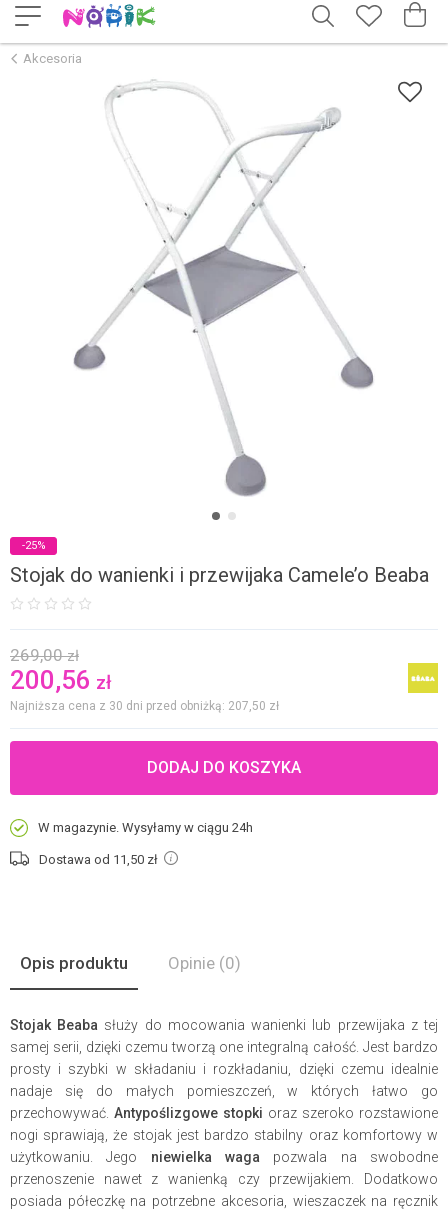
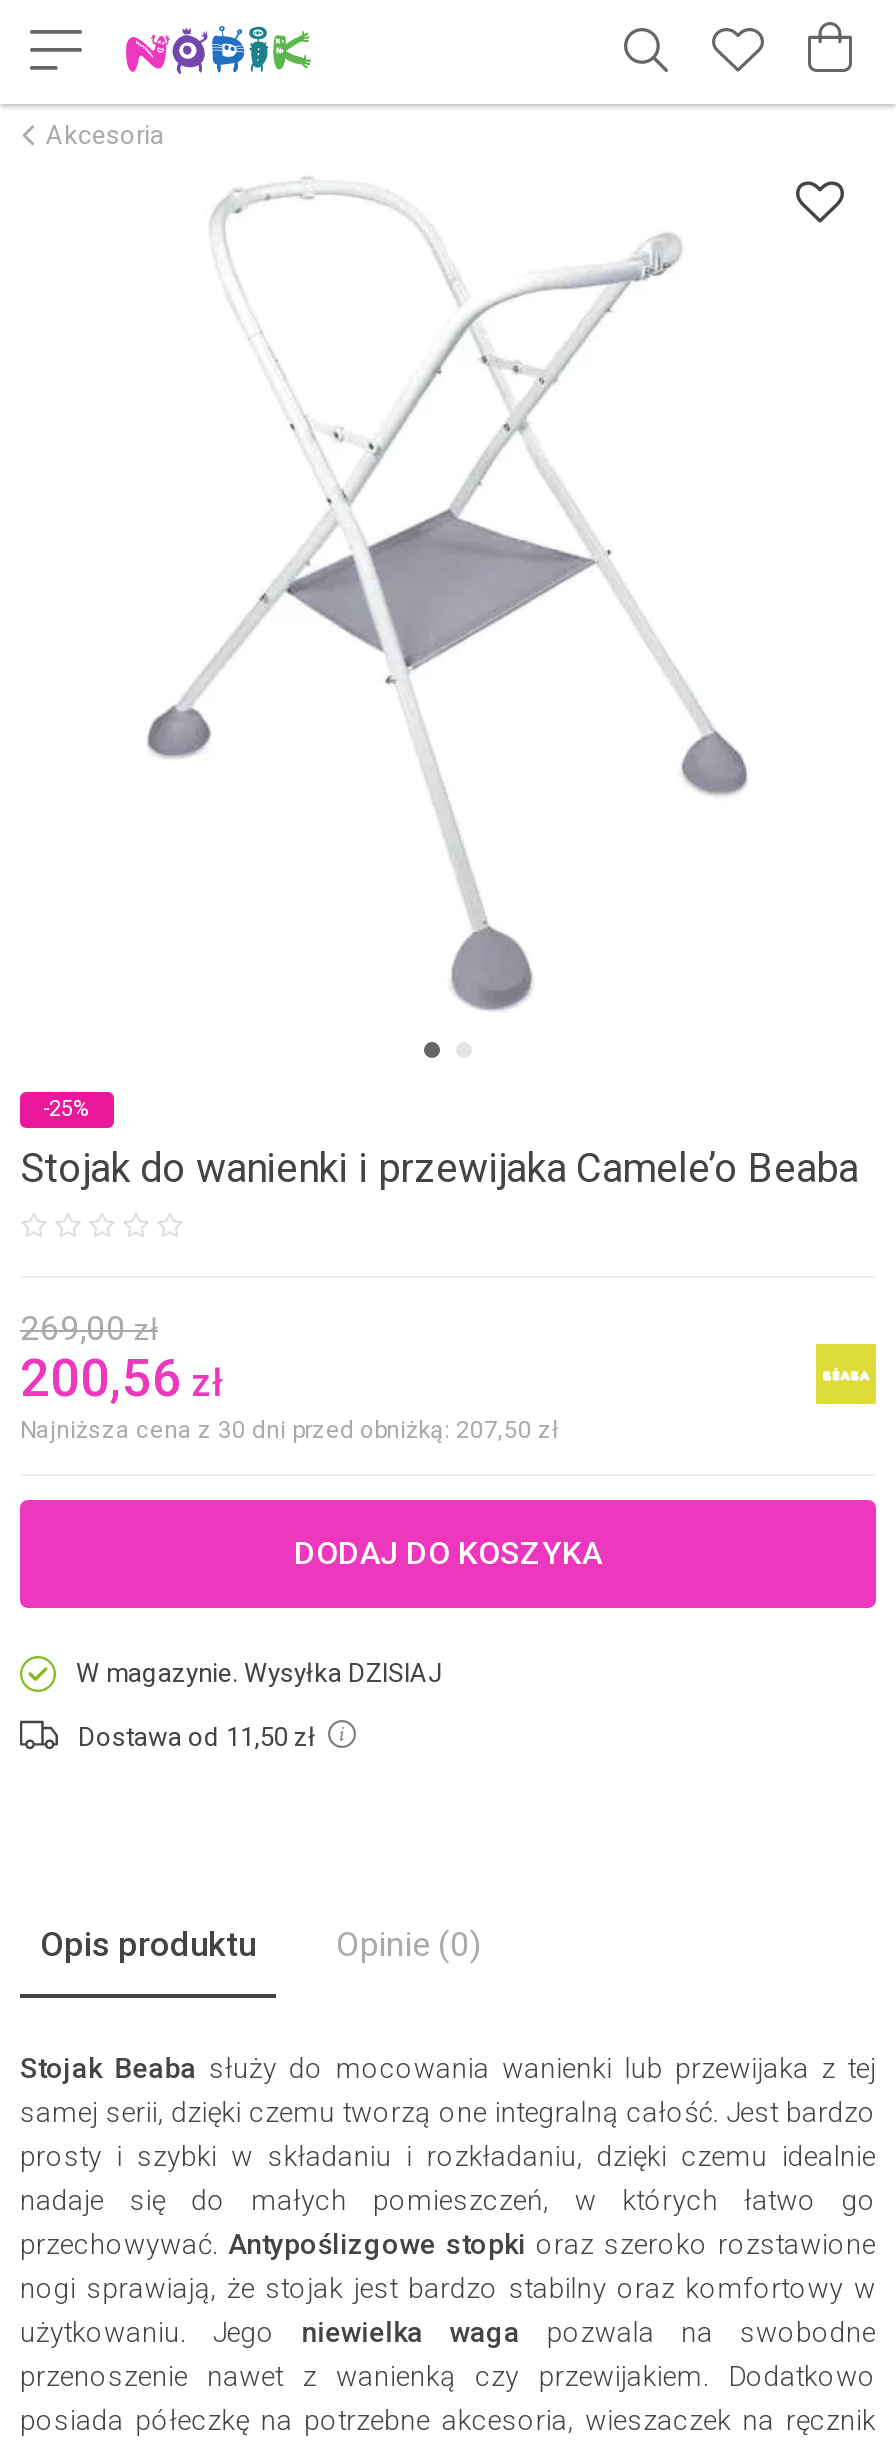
[38,820,253,835] W magazynie. Wysyłamy w ciągu 24h -> [76,1658,442,1688] W magazynie. Wysyłka DZISIAJ

